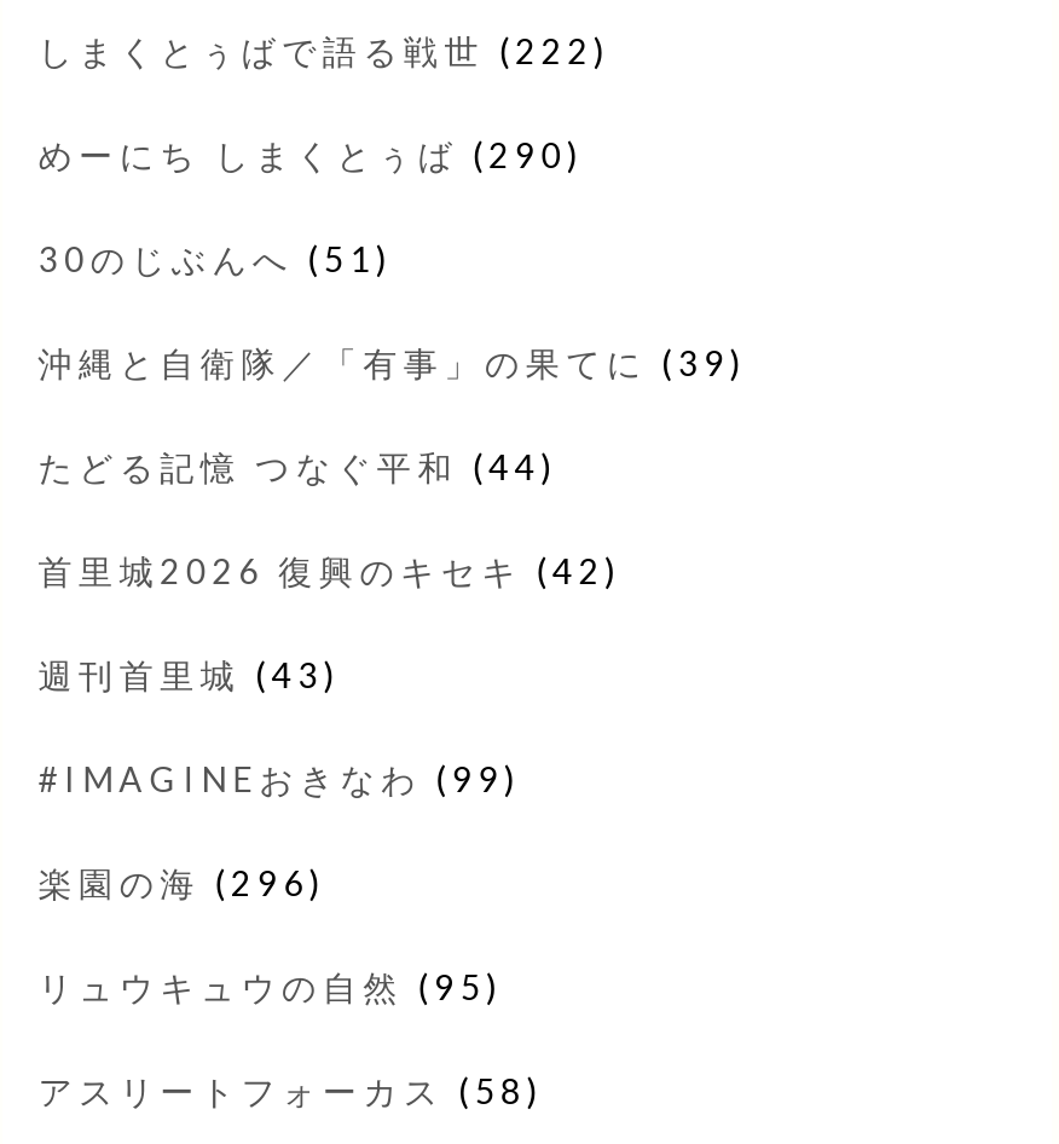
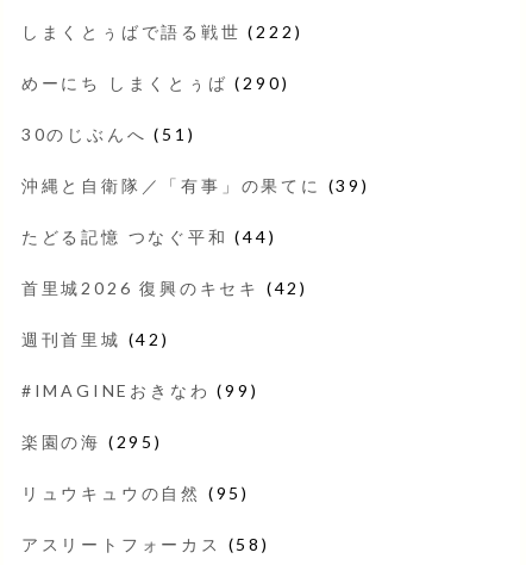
[38,654,340,695] 週刊首里城(43) -> [21,329,170,349] 週刊首里城(42)
[38,862,326,903] 楽園の海(296) -> [21,431,163,452] 楽園の海(295)

